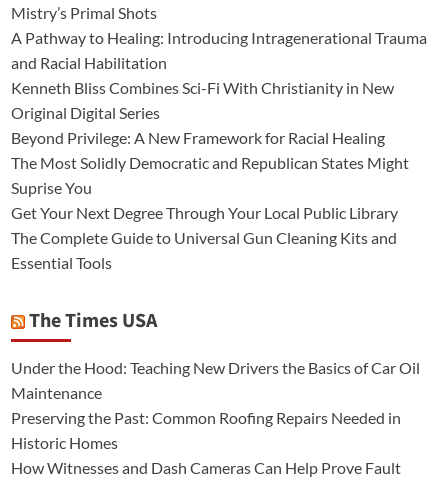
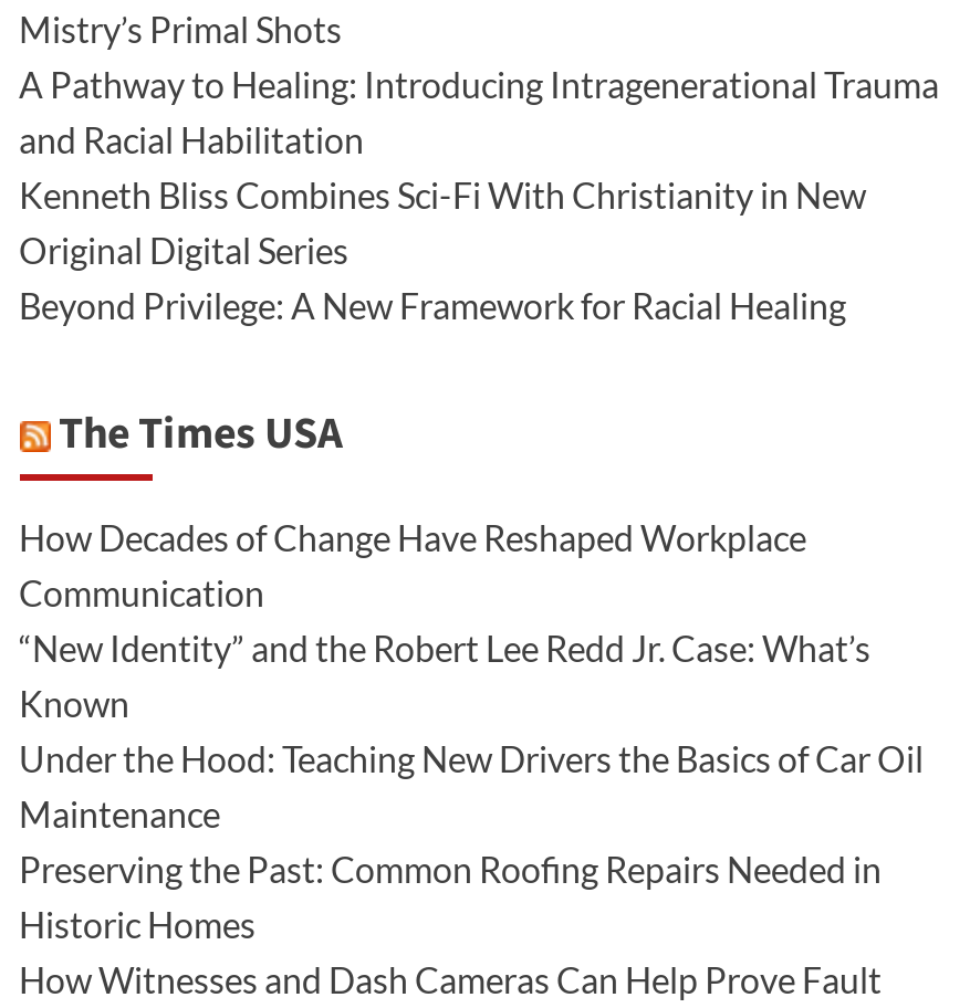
[10,153,408,272] The Most Solidly Democratic and Republican States Might | Suprise You | Get Your Next Degree Through Your Local Public Library | The Complete Guide to Universal Gun Cleaning Kits and | Essential Tools -> none
moved [28,307,156,335] -> [59,403,342,465]: The Times USA
none -> [19,516,870,724] How Decades of Change Have Reshaped Workplace | Communication | “New Identity” and the Robert Lee Redd Jr. Case: What’s | Known

